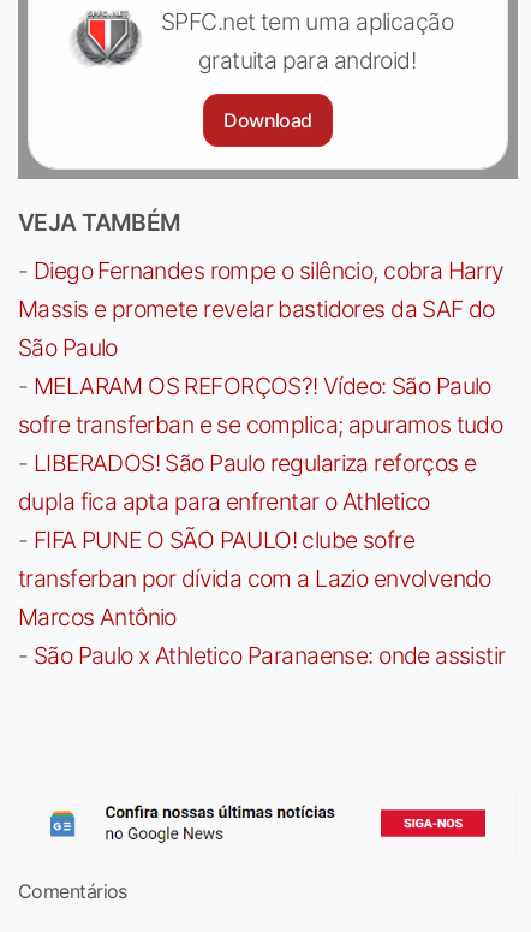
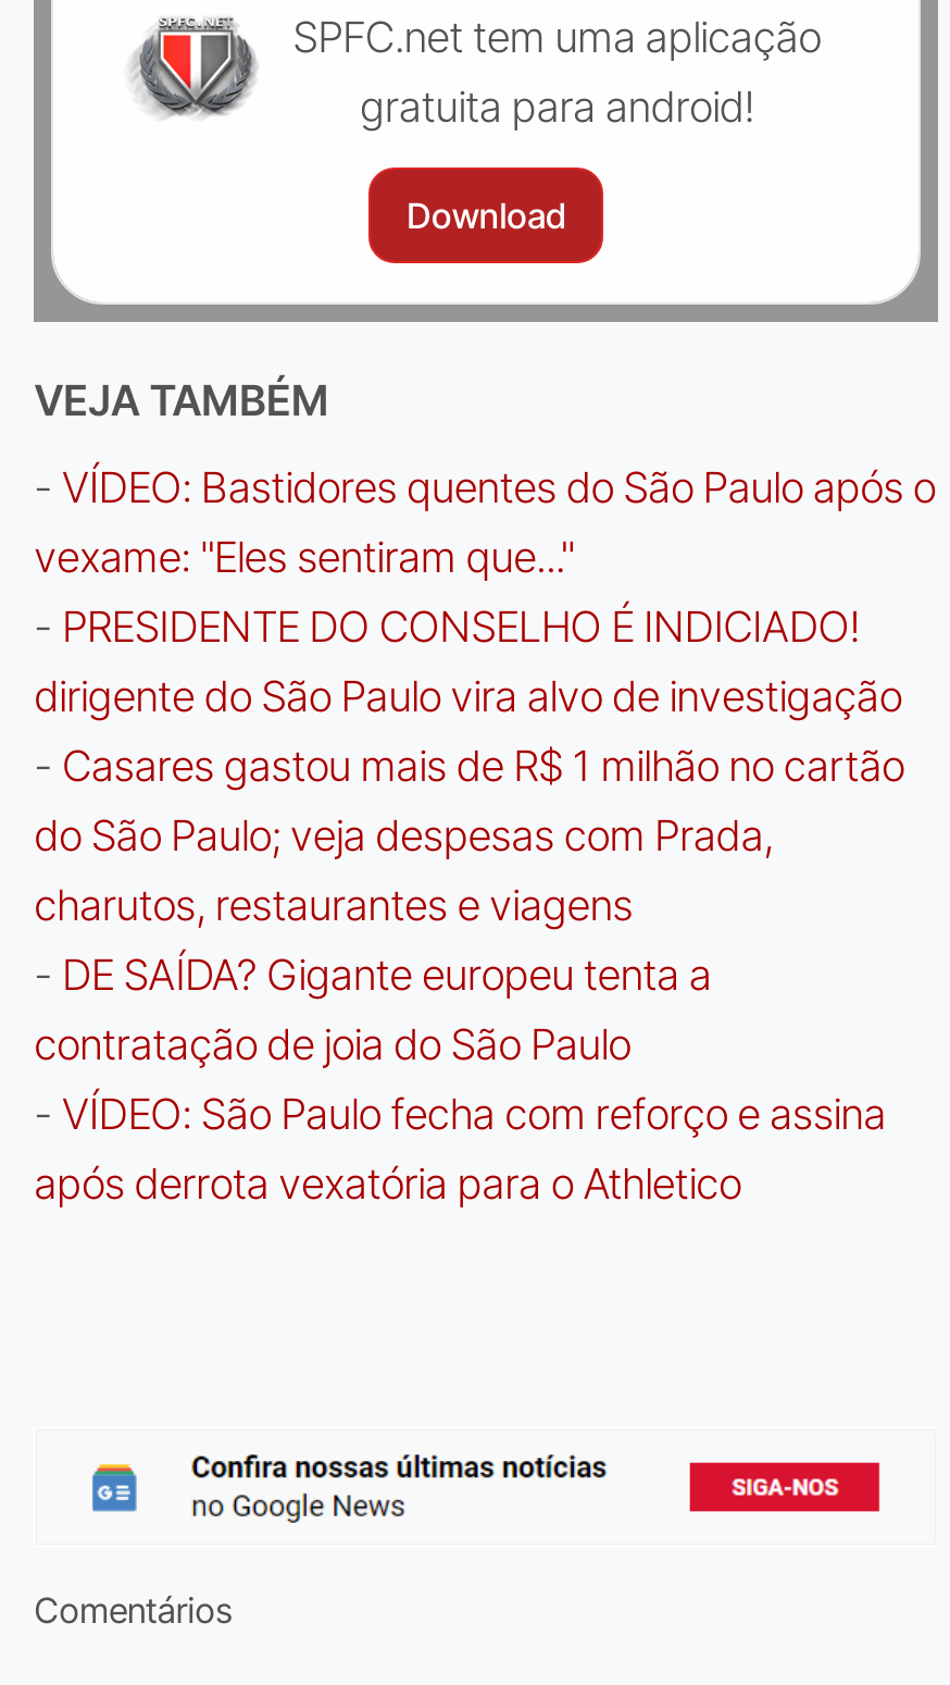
[18,256,505,669] - Diego Fernandes rompe o silêncio, cobra Harry | Massis e promete revelar bastidores da SAF do | São Paulo | - MELARAM OS REFORÇOS?! Vídeo: São Paulo | sofre transferban e se complica; apuramos tudo | - LIBERADOS! São Paulo regulariza reforços e | dupla fica apta para enfrentar o Athletico | - FIFA PUNE O SÃO PAULO! clube sofre | transferban por dívida com a Lazio envolvendo | Marcos Antônio | - São Paulo x Athletico Paranaense: onde assistir -> [34,460,935,1209] - VÍDEO: Bastidores quentes do São Paulo após o | vexame: "Eles sentiram que..." | - PRESIDENTE DO CONSELHO É INDICIADO! | dirigente do São Paulo vira alvo de investigação | - Casares gastou mais de R$ 1 milhão no cartão | do São Paulo; veja despesas com Prada, | charutos, restaurantes e viagens | - DE SAÍDA? Gigante europeu tenta a | contratação de joia do São Paulo | - VÍDEO: São Paulo fecha com reforço e assina | após derrota vexatória para o Athletico

